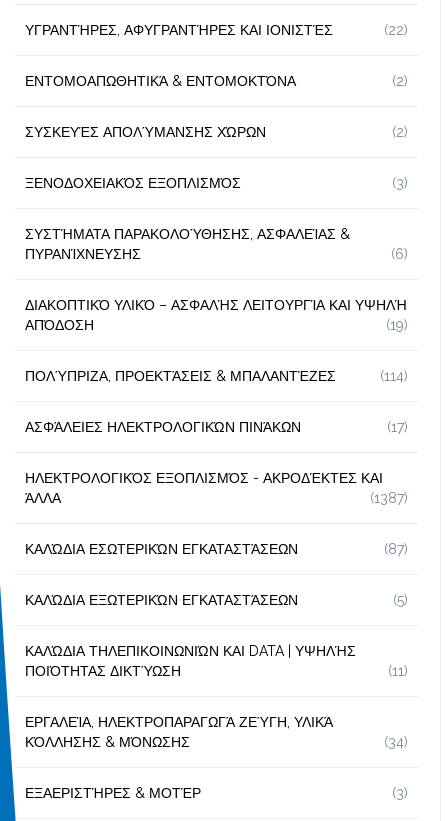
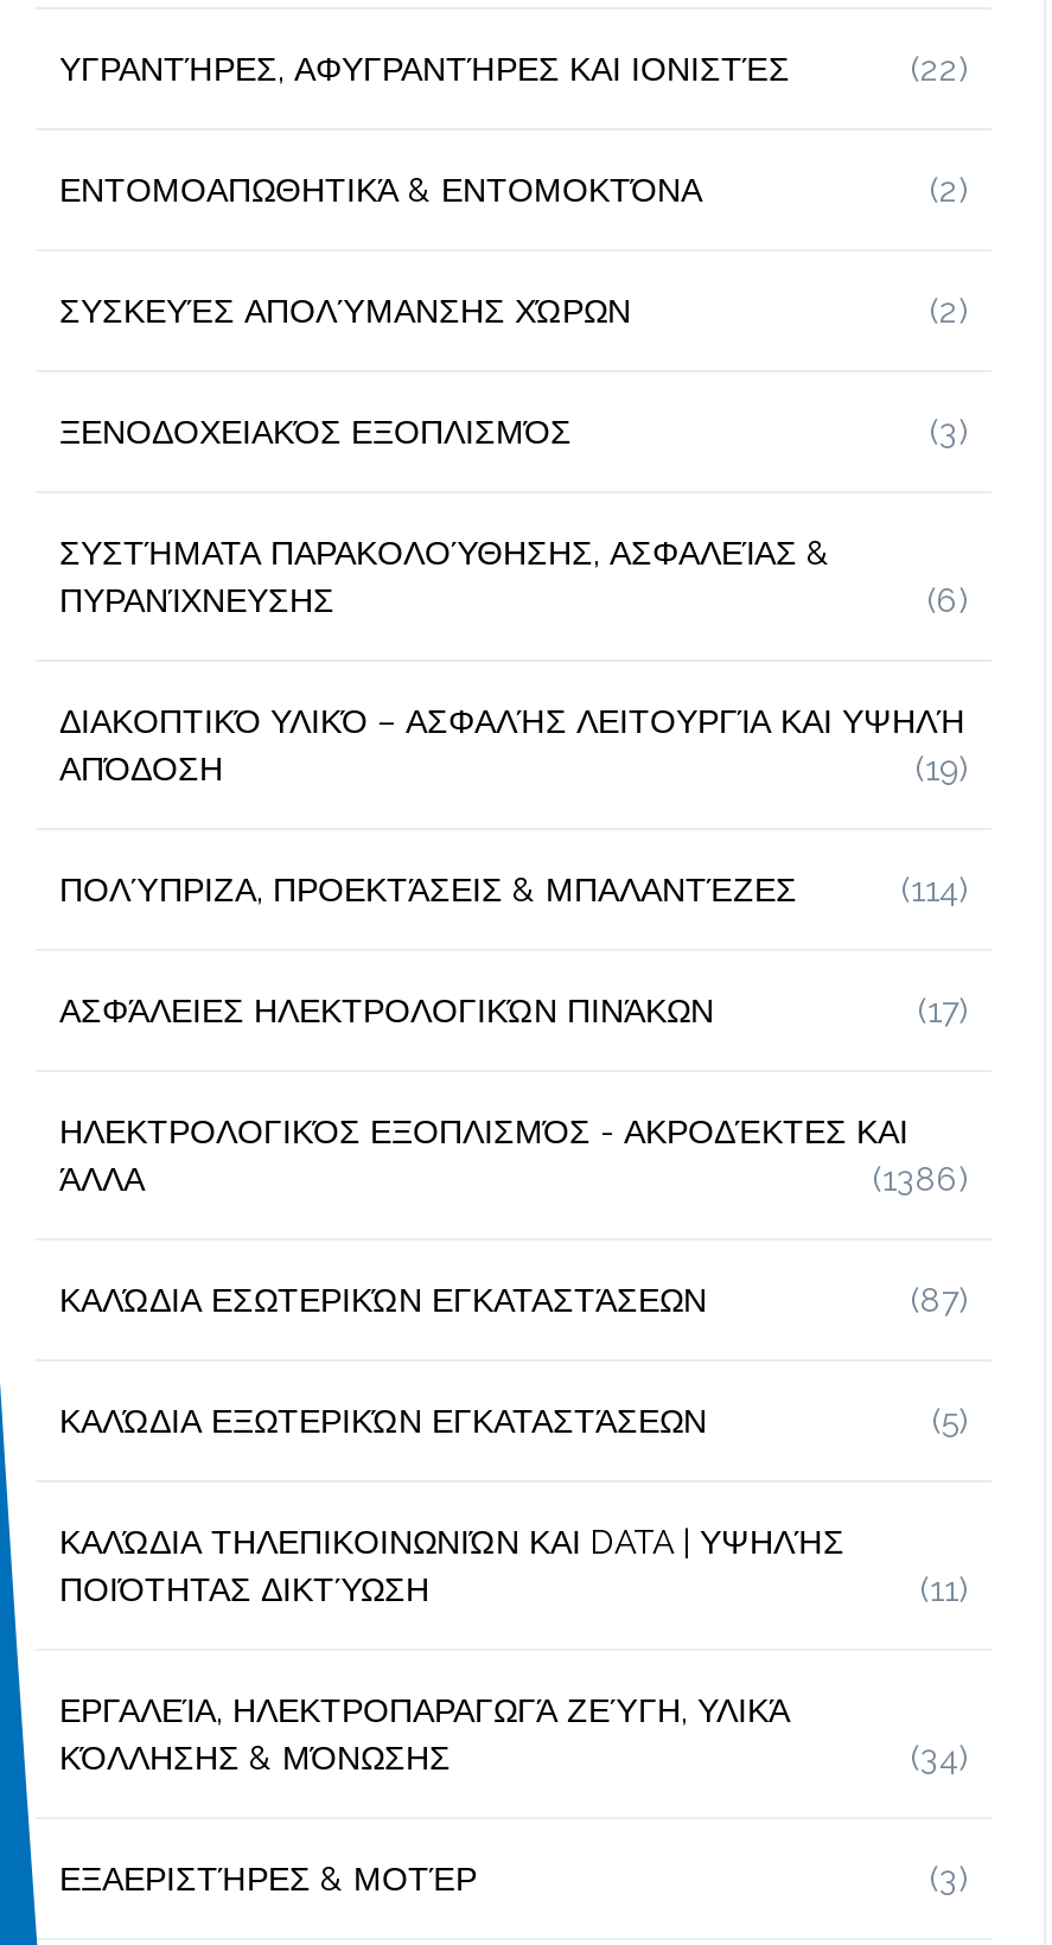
[370,490,408,506] (1387) -> [873,1159,968,1197] (1386)

